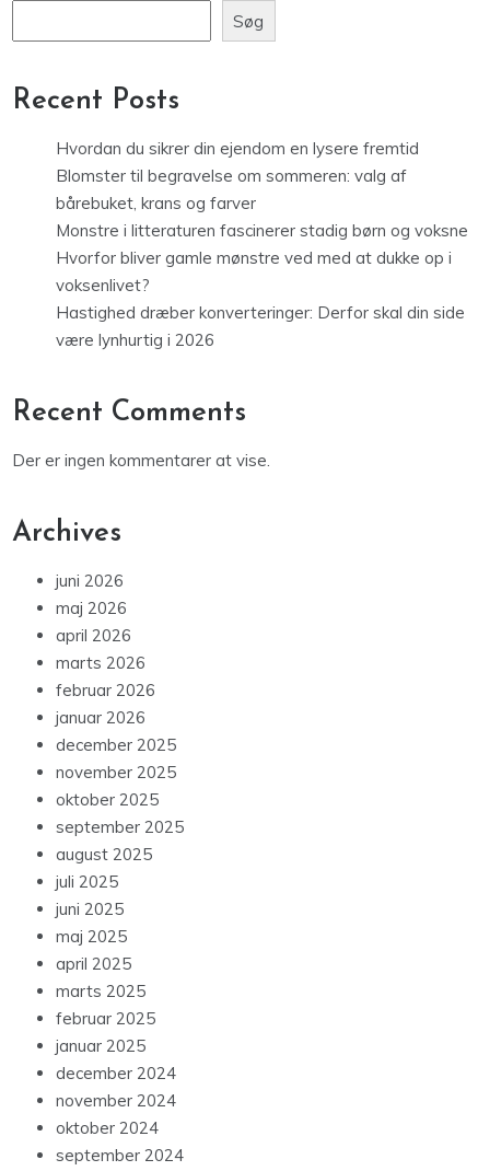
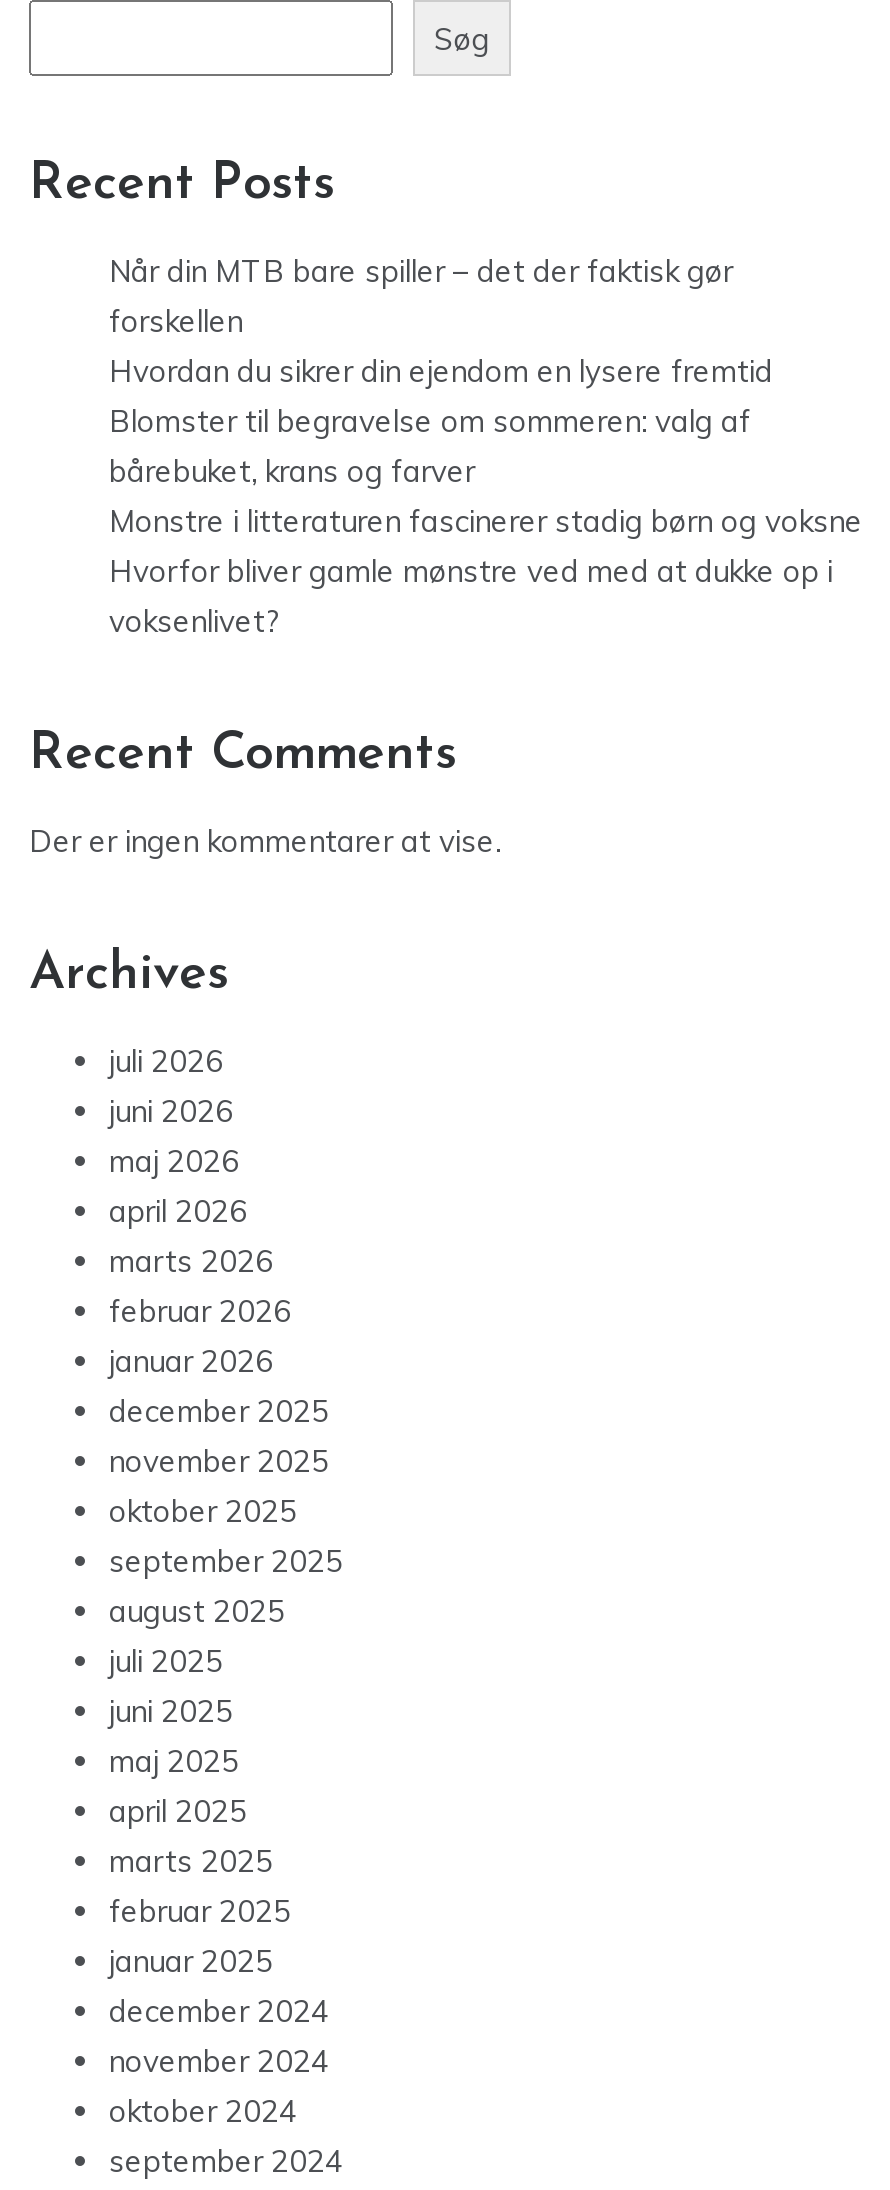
none -> [109,252,733,340] Når din MTB bare spiller – det der faktisk gør | forskellen
moved [56,138,468,296] -> [109,352,863,640]: Hvordan du sikrer din ejendom en lysere fremtid | Blomster til begravelse om sommeren: valg af | bårebuket, krans og farver | Monstre i litteraturen fascinerer stadig børn og voksne | Hvorfor bliver gamle mønstre ved med at dukke op i | voksenlivet?
[56,302,465,350] Hastighed dræber konverteringer: Derfor skal din side | være lynhurtig i 2026 -> none
none -> [109,1042,223,1080] juli 2026

